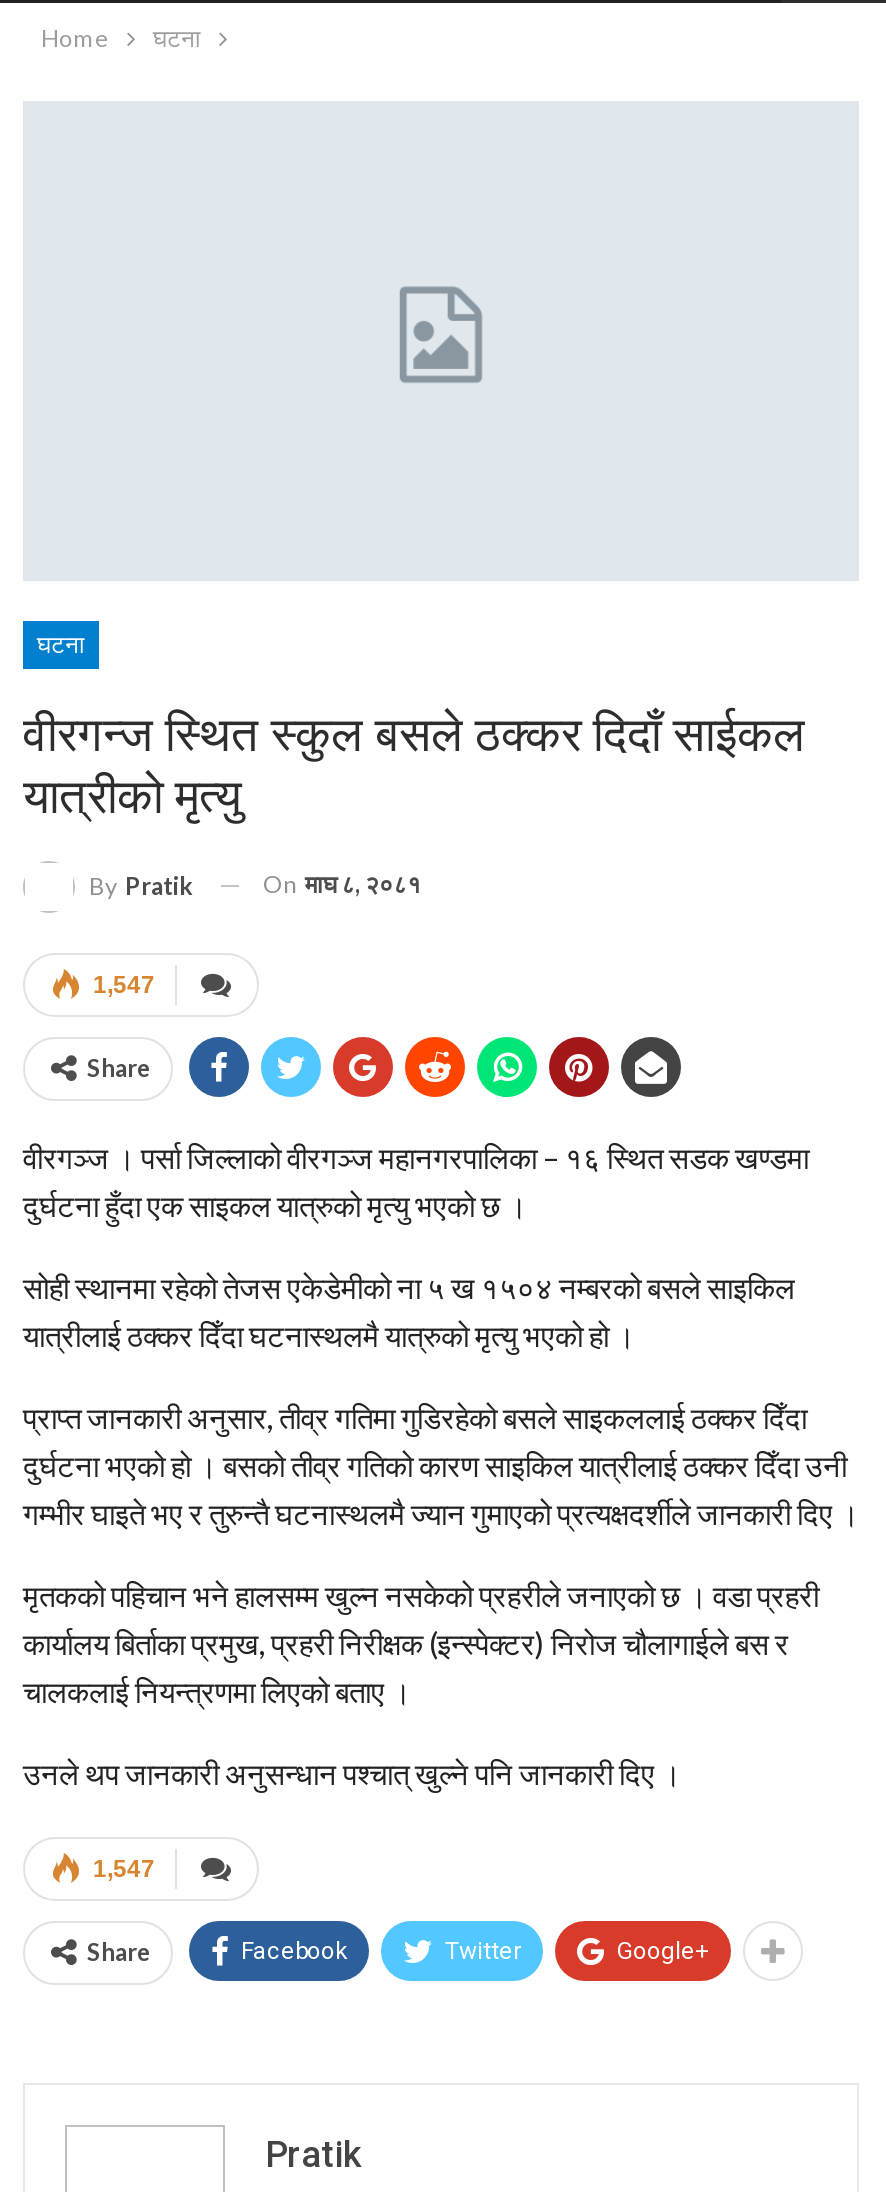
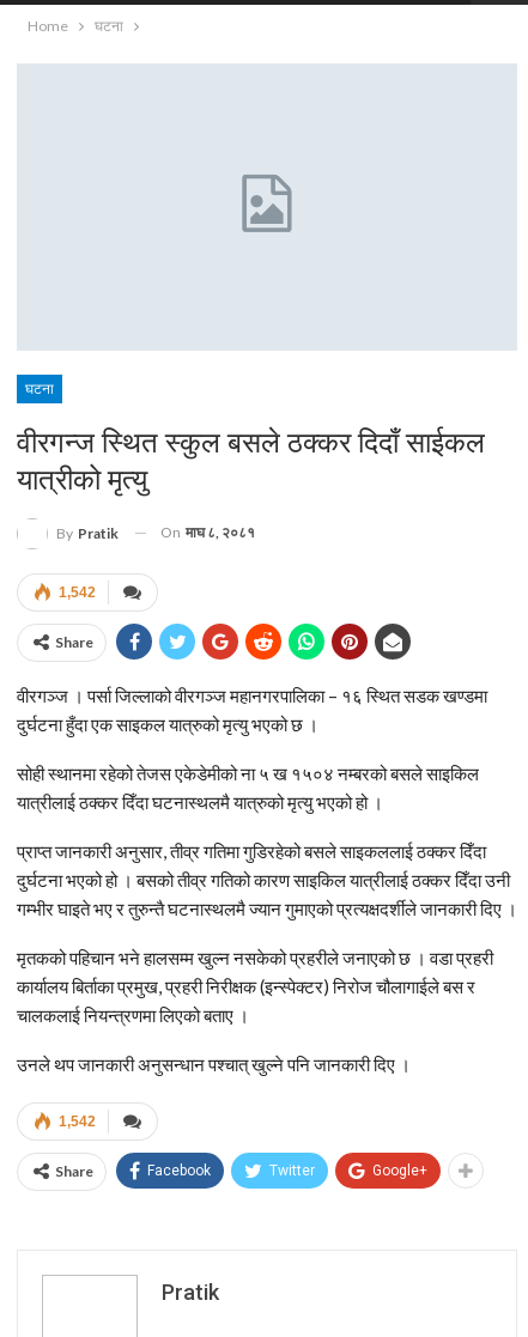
[93,970,155,998] 1,547 -> [59,584,96,600] 1,542
[93,1854,155,1882] 1,547 -> [59,1113,96,1129] 1,542

